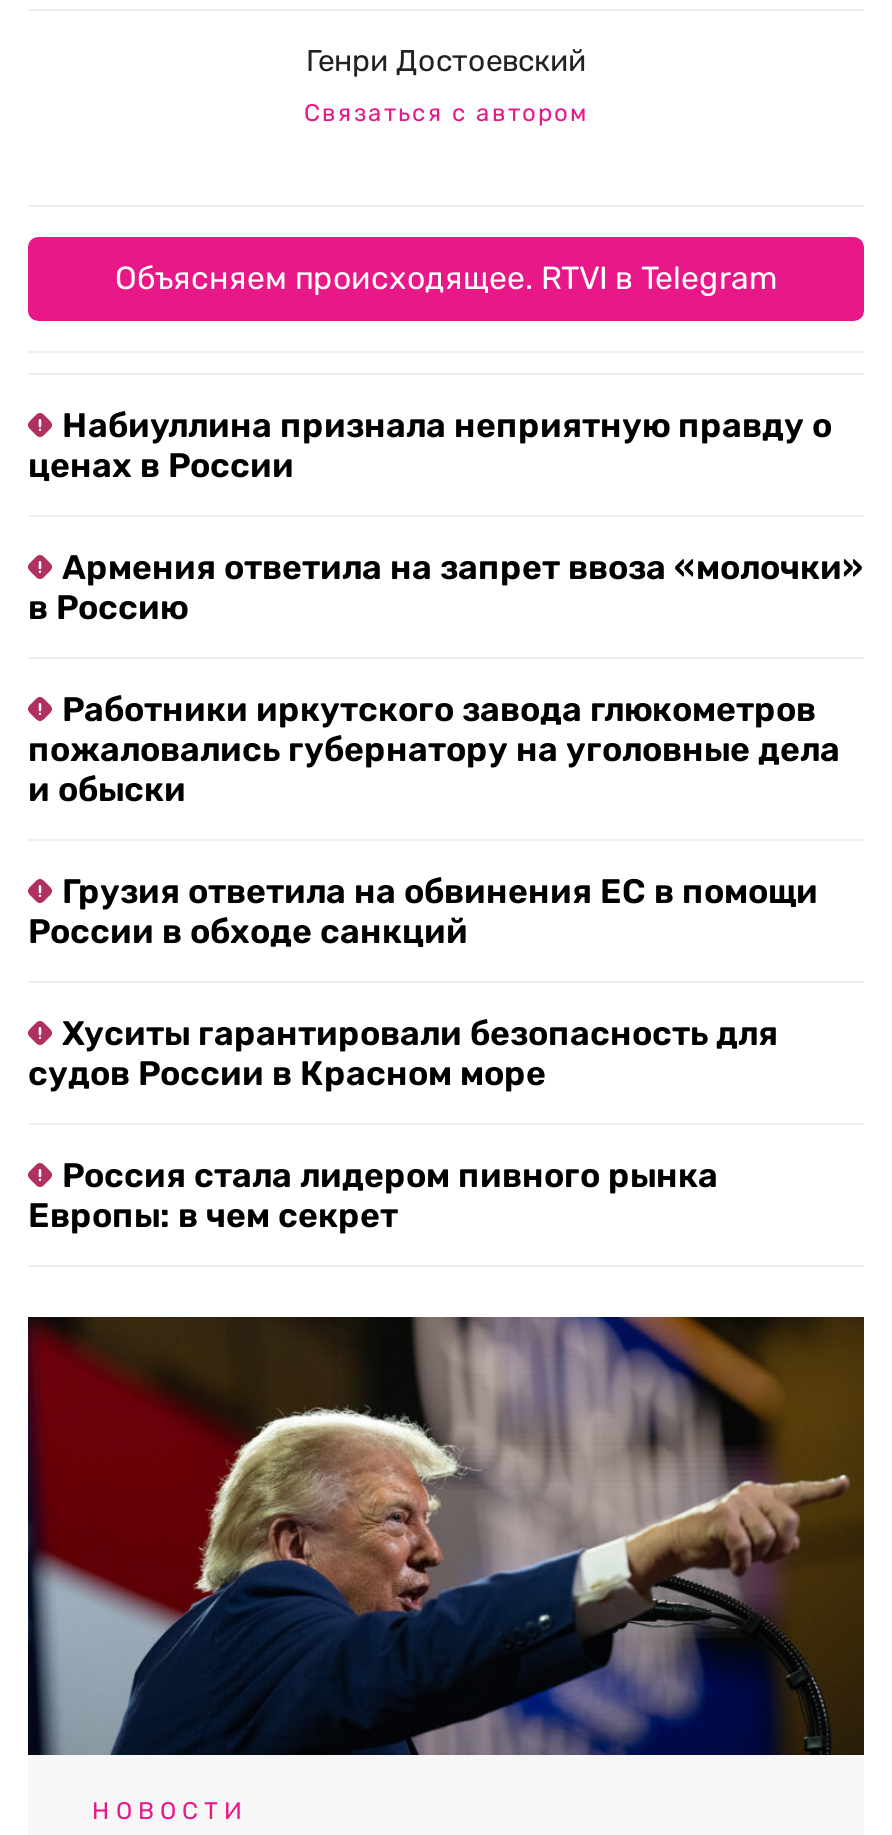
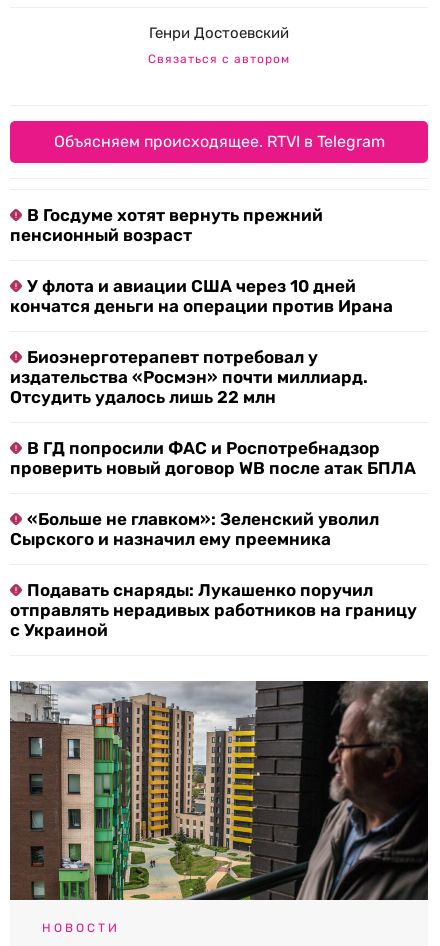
[28,405,832,485] Набиуллина признала неприятную правду о | ценах в России -> [10,205,323,245] В Госдуме хотят вернуть прежний | пенсионный возраст
[28,547,864,627] Армения ответила на запрет ввоза «молочки» | в Россию -> [10,276,393,316] У флота и авиации США через 10 дней | кончатся деньги на операции против Ирана
[28,689,840,809] Работники иркутского завода глюкометров | пожаловались губернатору на уголовные дела | и обыски -> [10,347,368,407] Биоэнерготерапевт потребовал у | издательства «Росмэн» почти миллиард. | Отсудить удалось лишь 22 млн
[28,871,818,951] Грузия ответила на обвинения ЕС в помощи | России в обходе санкций -> [10,438,416,478] В ГД попросили ФАС и Роспотребнадзор | проверить новый договор WB после атак БПЛА
[28,1013,778,1093] Хуситы гарантировали безопасность для | судов России в Красном море -> [10,509,379,549] «Больше не главком»: Зеленский уволил | Сырского и назначил ему преемника
[28,1155,718,1235] Россия стала лидером пивного рынка | Европы: в чем секрет -> [10,580,417,640] Подавать снаряды: Лукашенко поручил | отправлять нерадивых работников на границу | с Украиной
[28,1315,864,1757] [image] -> [9,680,428,901] [image]

